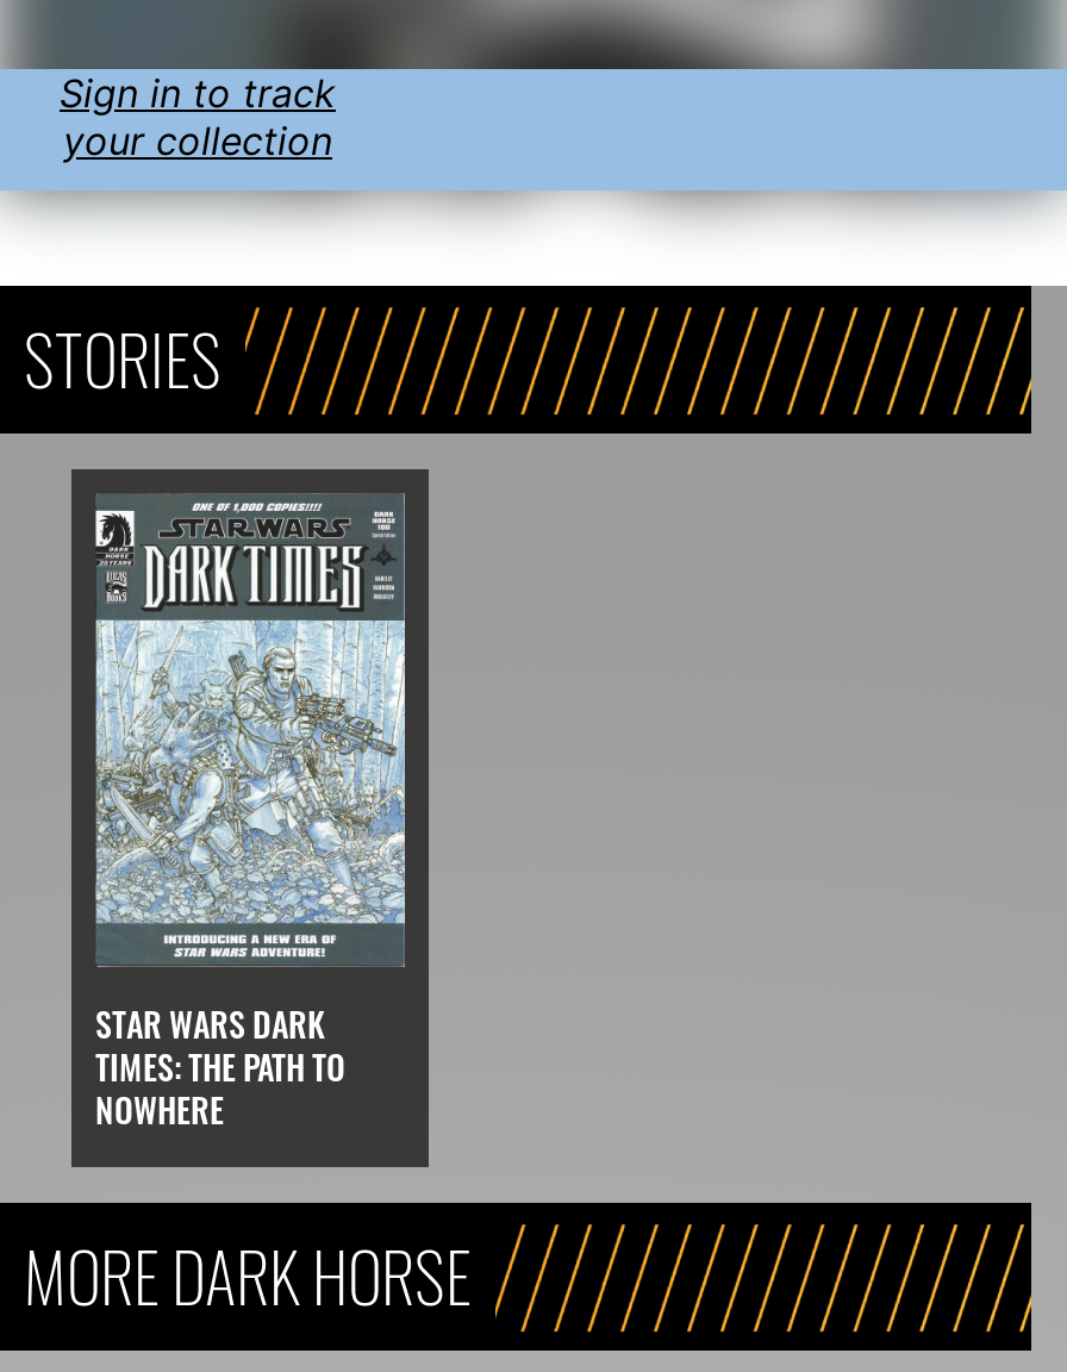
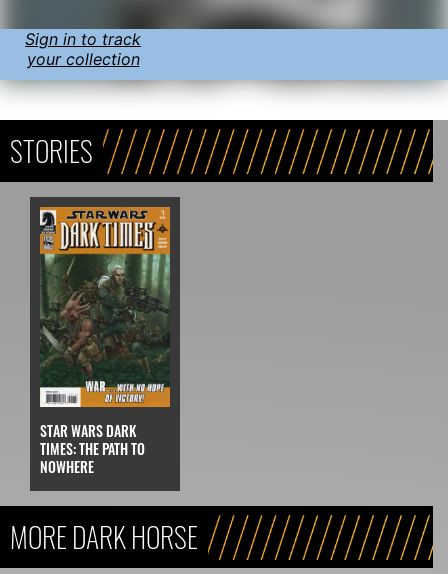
[93,493,407,967] [image] -> [39,206,171,408] [image]

